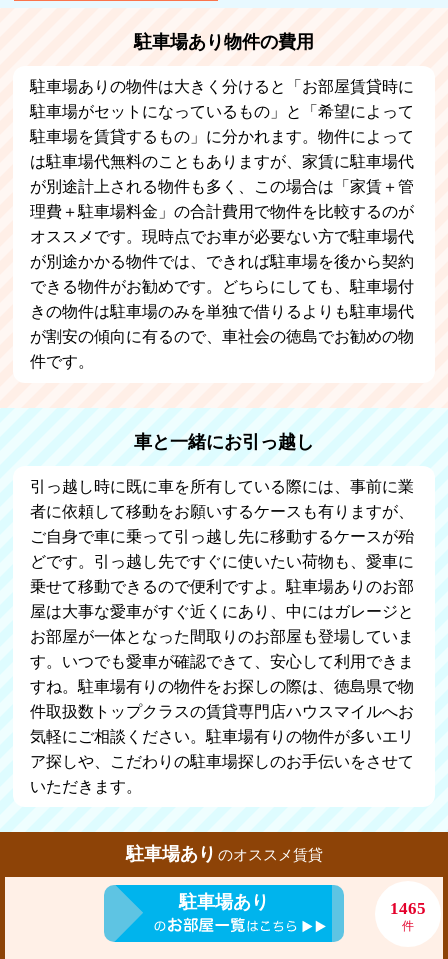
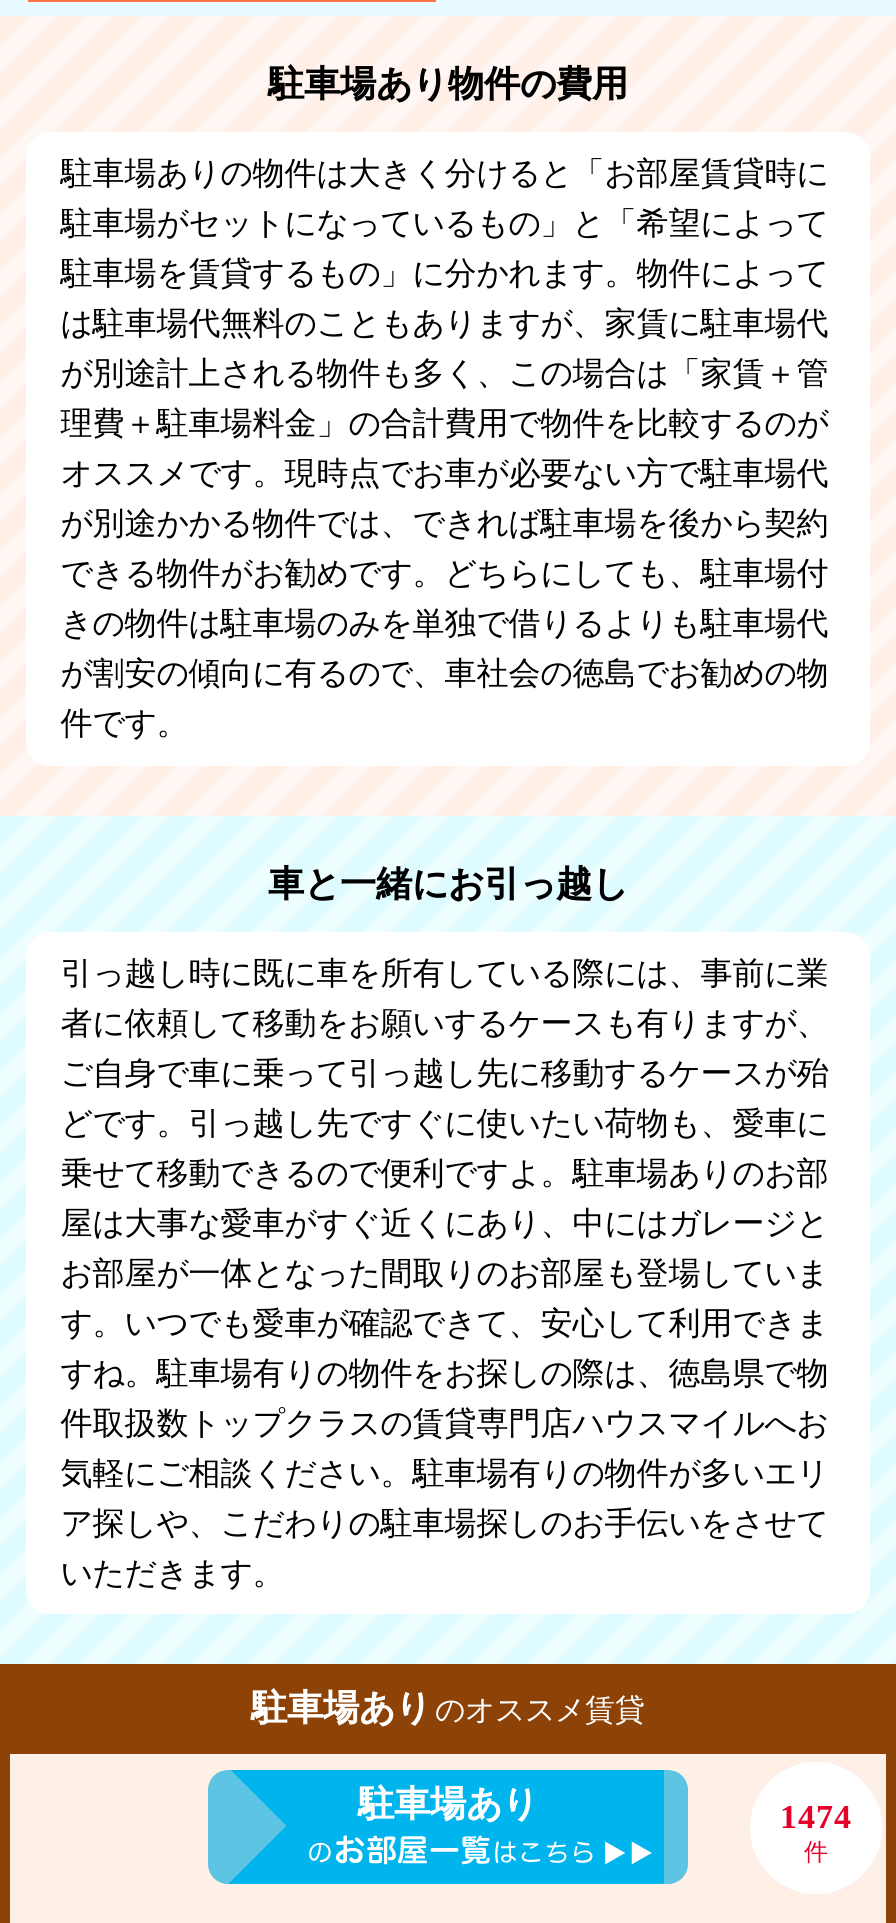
[390,899,426,918] 1465 -> [780,1799,852,1837] 1474

